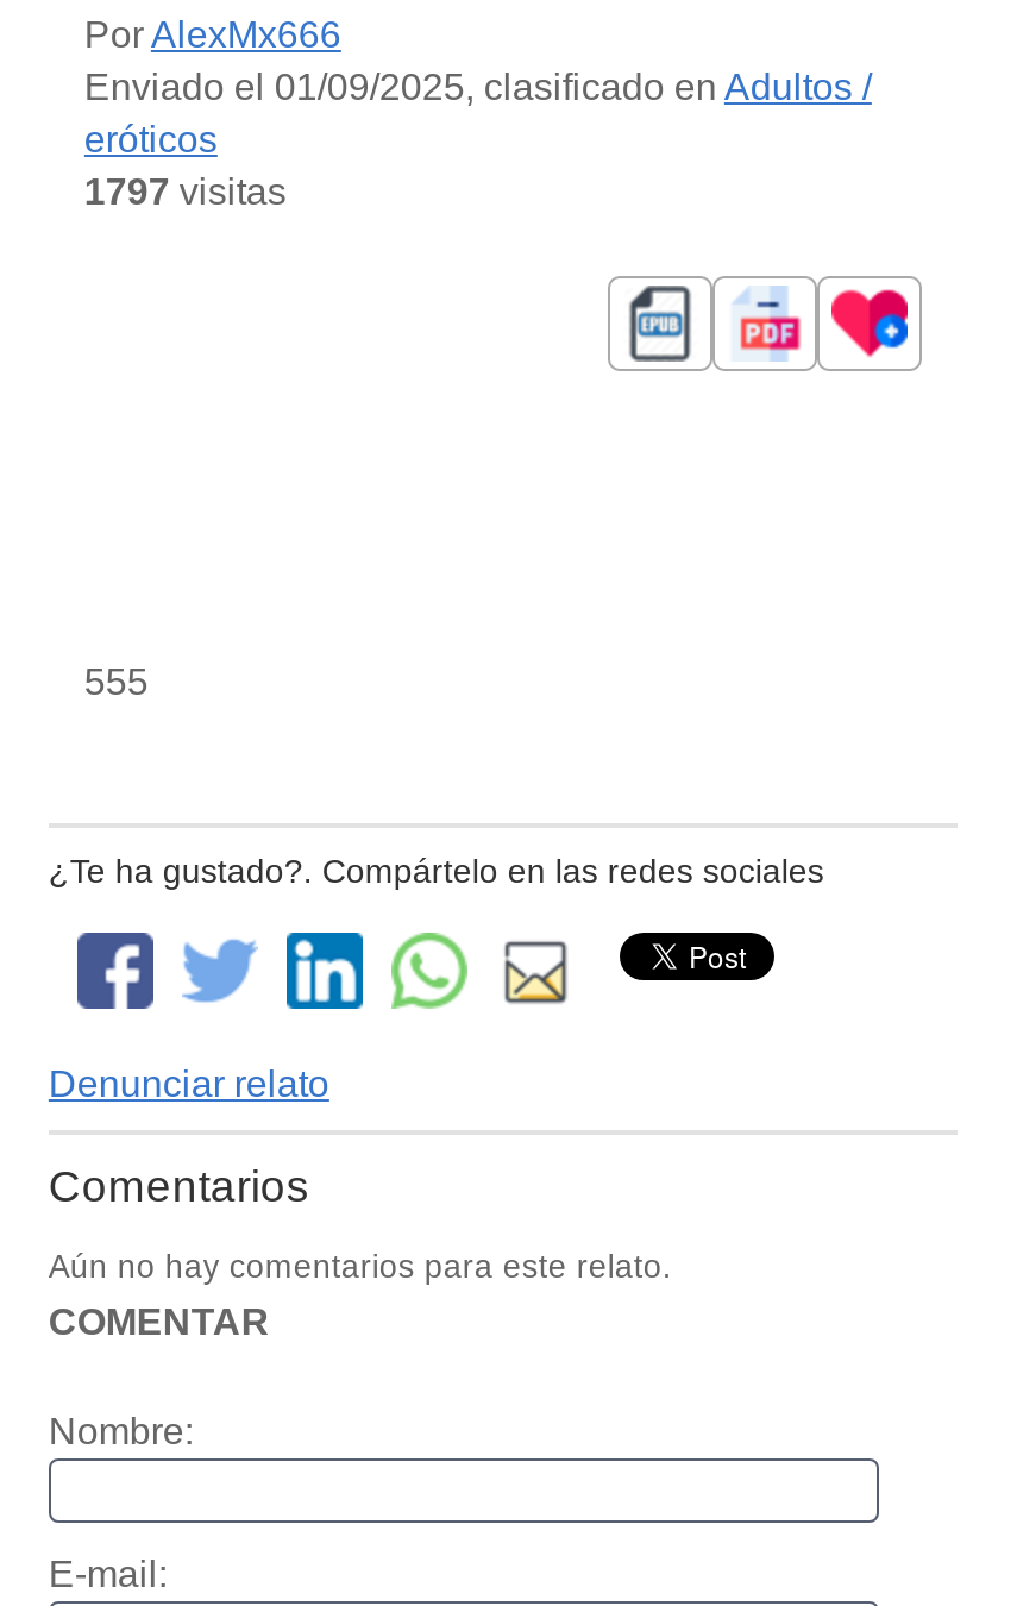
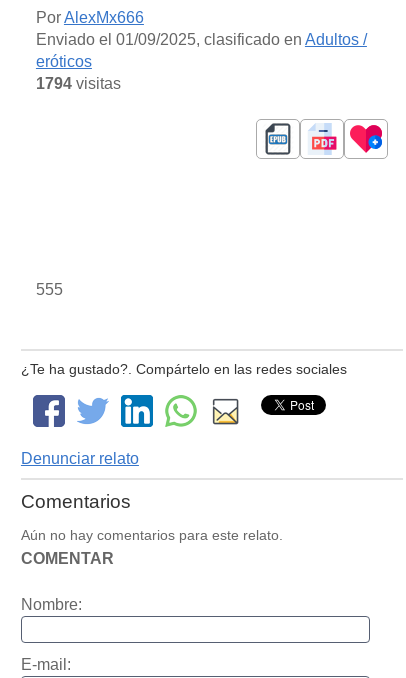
[84,171,286,211] 1797 visitas -> [36,75,121,92] 1794 visitas

